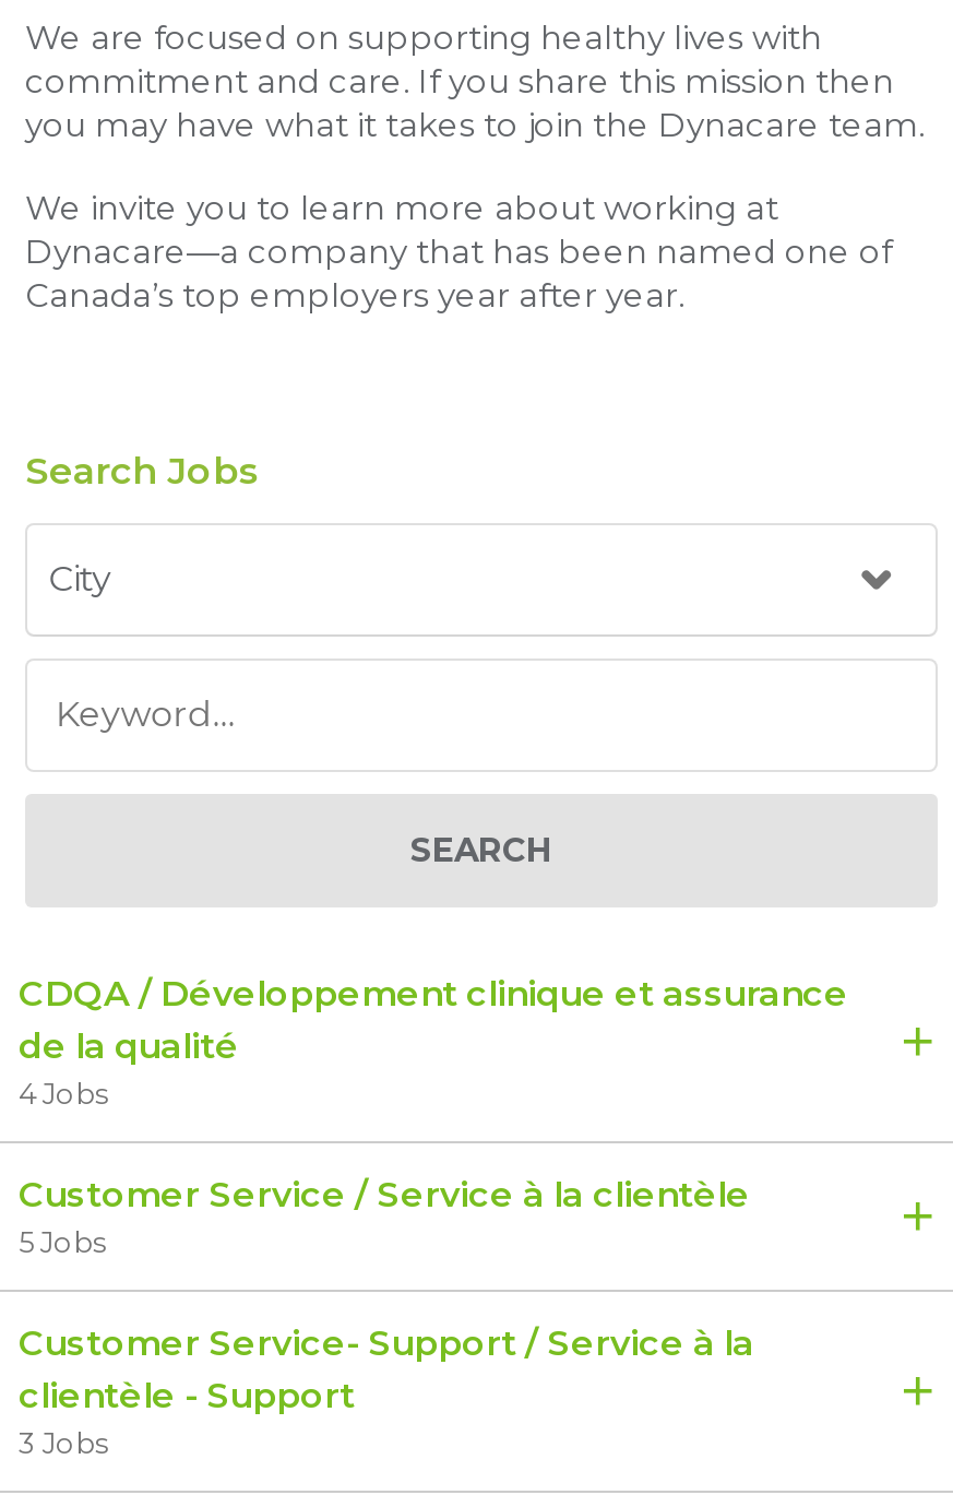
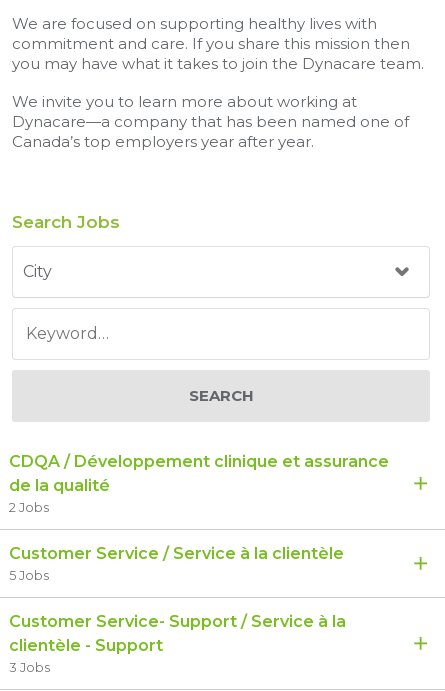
[19,1077,108,1110] 4 Jobs -> [9,500,49,515] 2 Jobs

